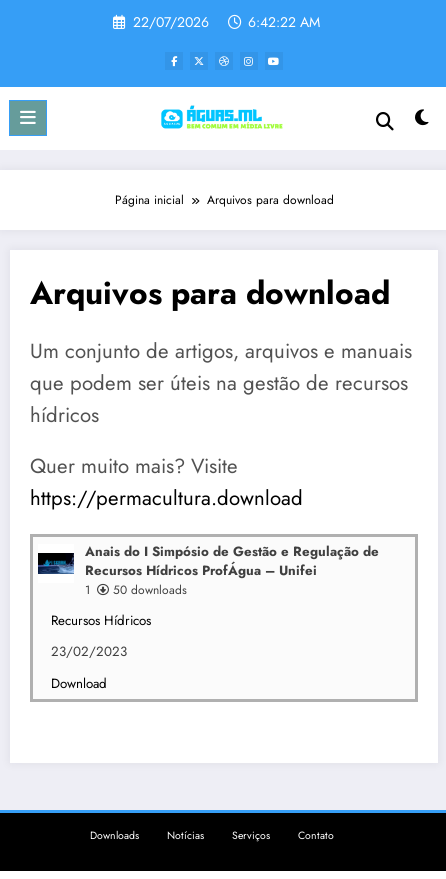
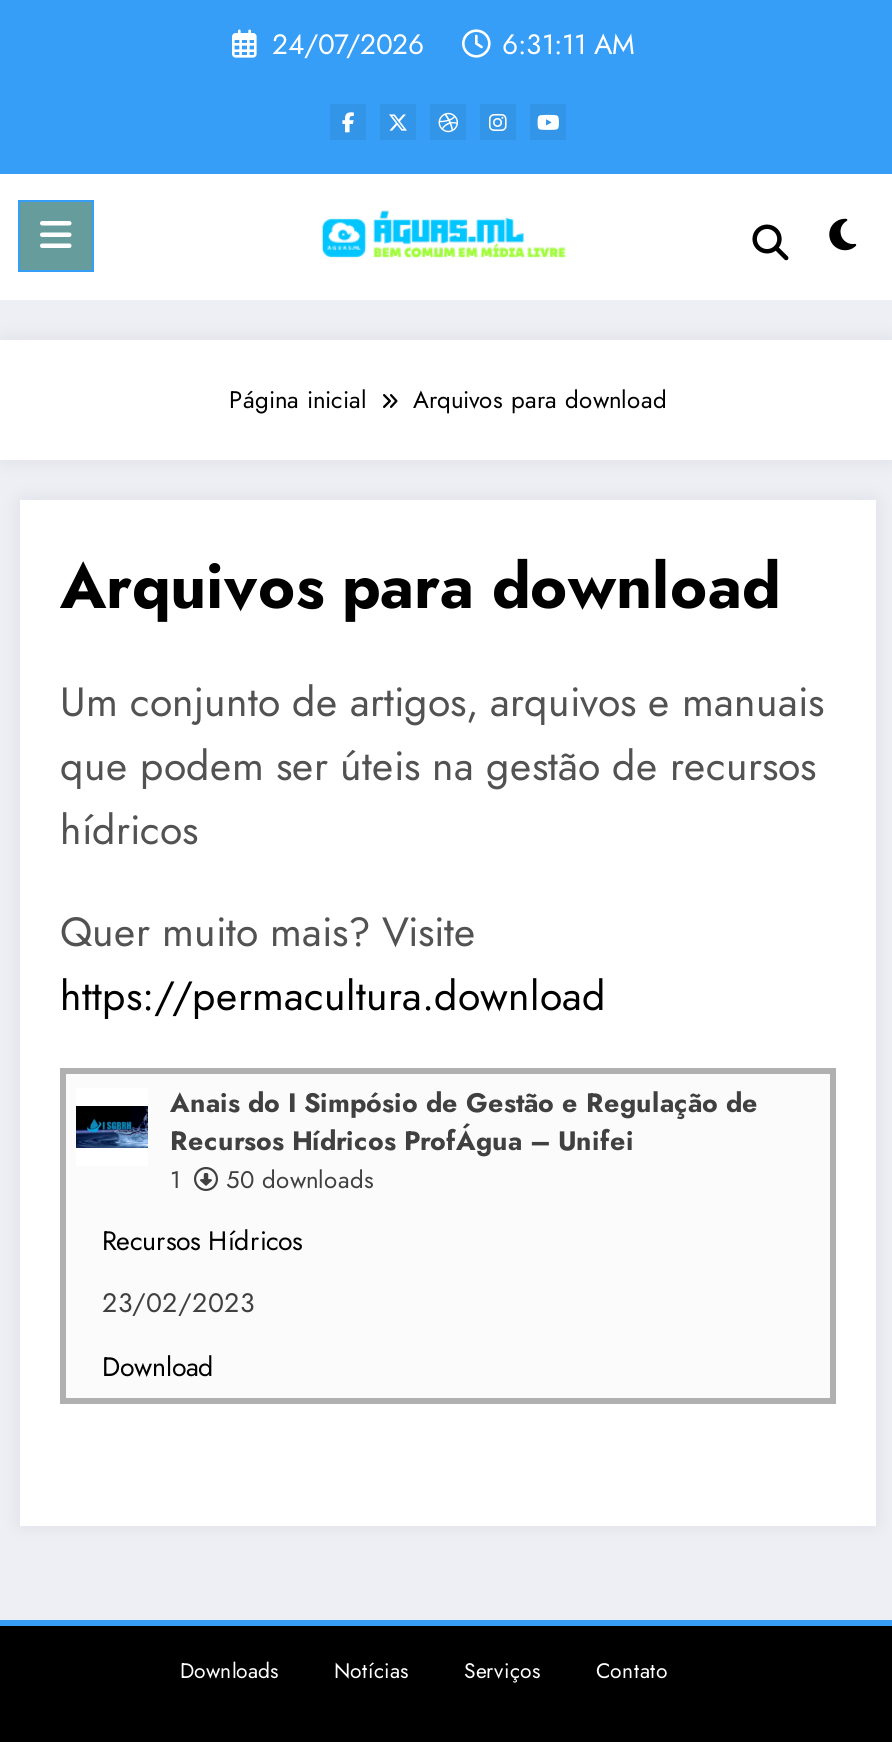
[133,12,209,32] 22/07/2026 -> [272,24,424,64] 24/07/2026
[248,12,320,32] 6:42:22 AM -> [502,24,634,64] 6:31:11 AM

